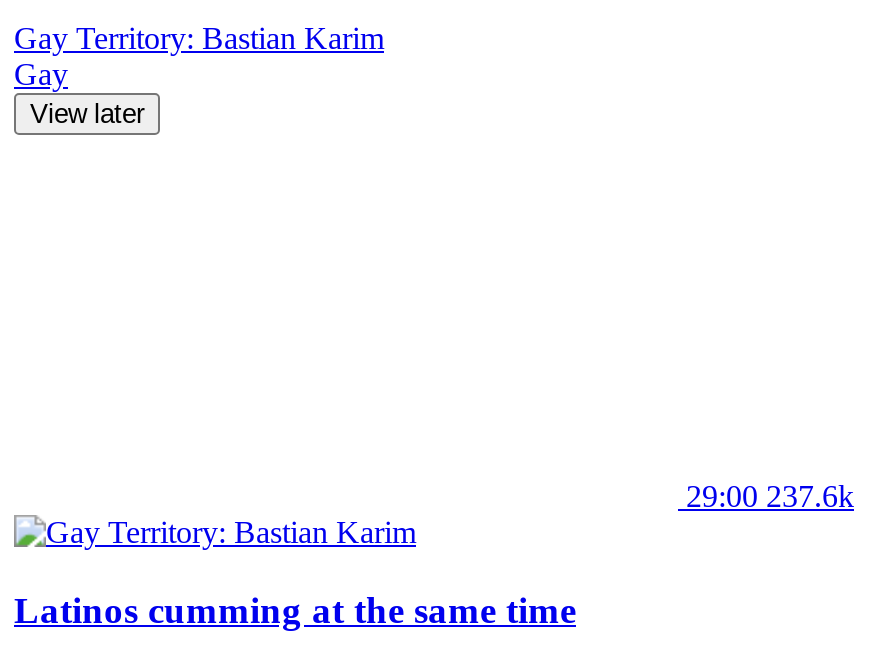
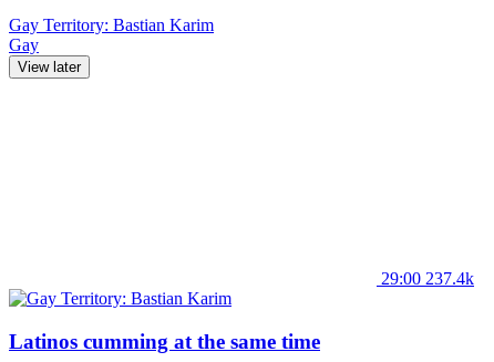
[686,479,854,513] 29:00 237.6k -> [381,269,474,288] 29:00 237.4k

